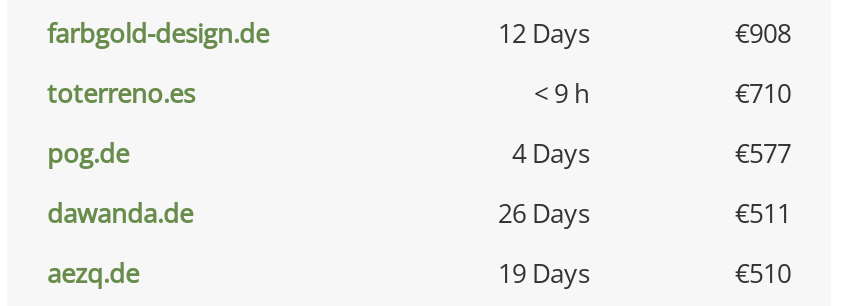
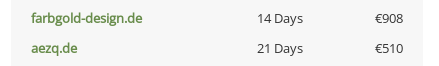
[498,15,590,51] 12 Days -> [256,9,302,27] 14 Days
[47,75,791,231] toterreno.es | < 9 h | €710 | pog.de | 4 Days | €577 | dawanda.de | 26 Days | €511 -> none
[498,255,590,291] 19 Days -> [256,39,302,57] 21 Days

